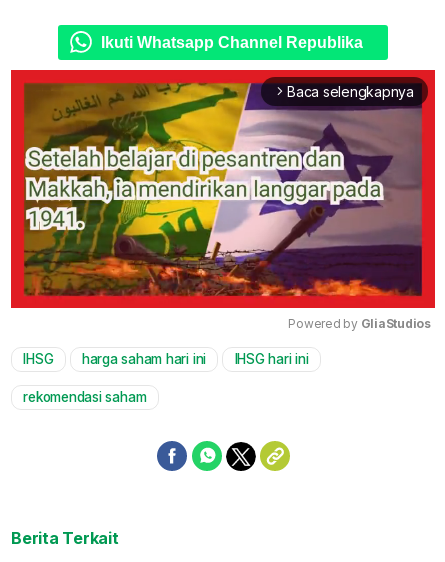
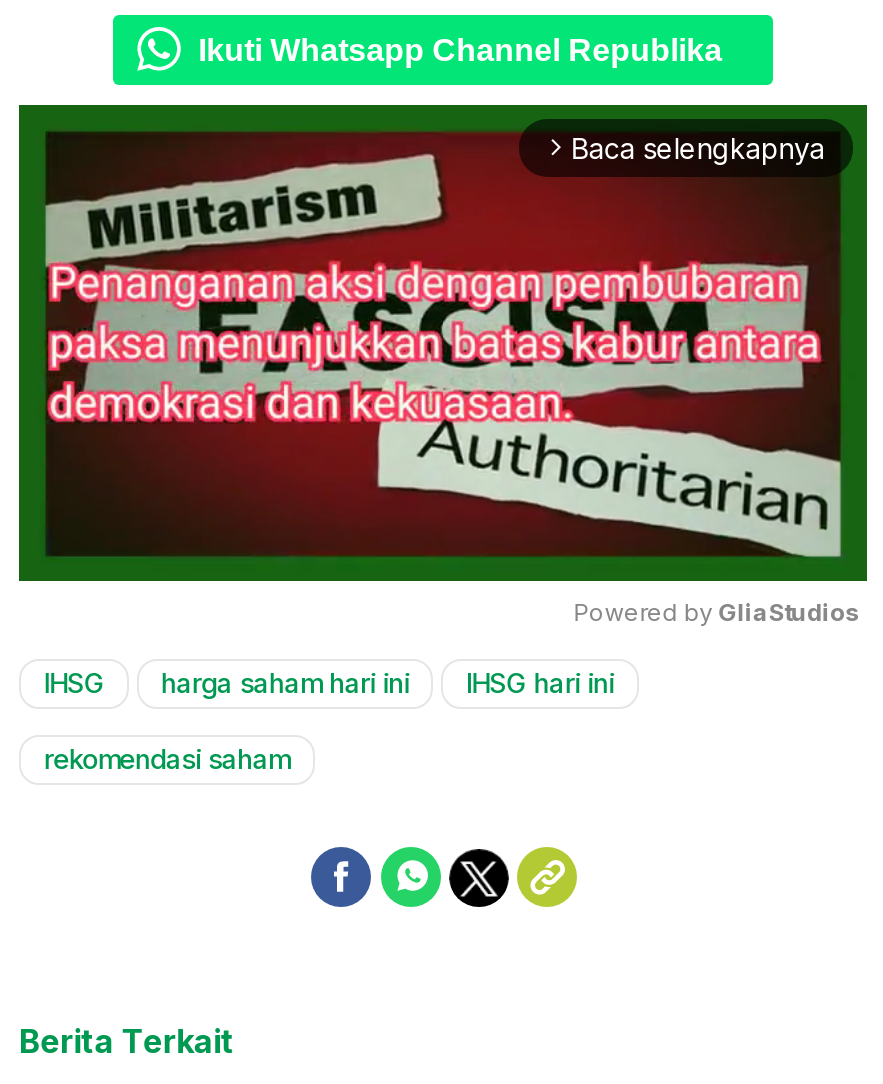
[10,69,436,309] [image] -> [17,103,869,583] [image]

